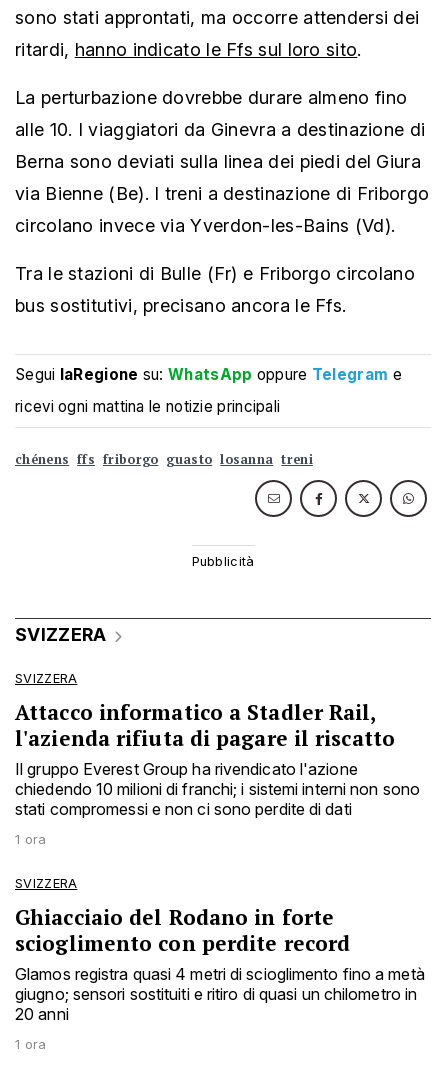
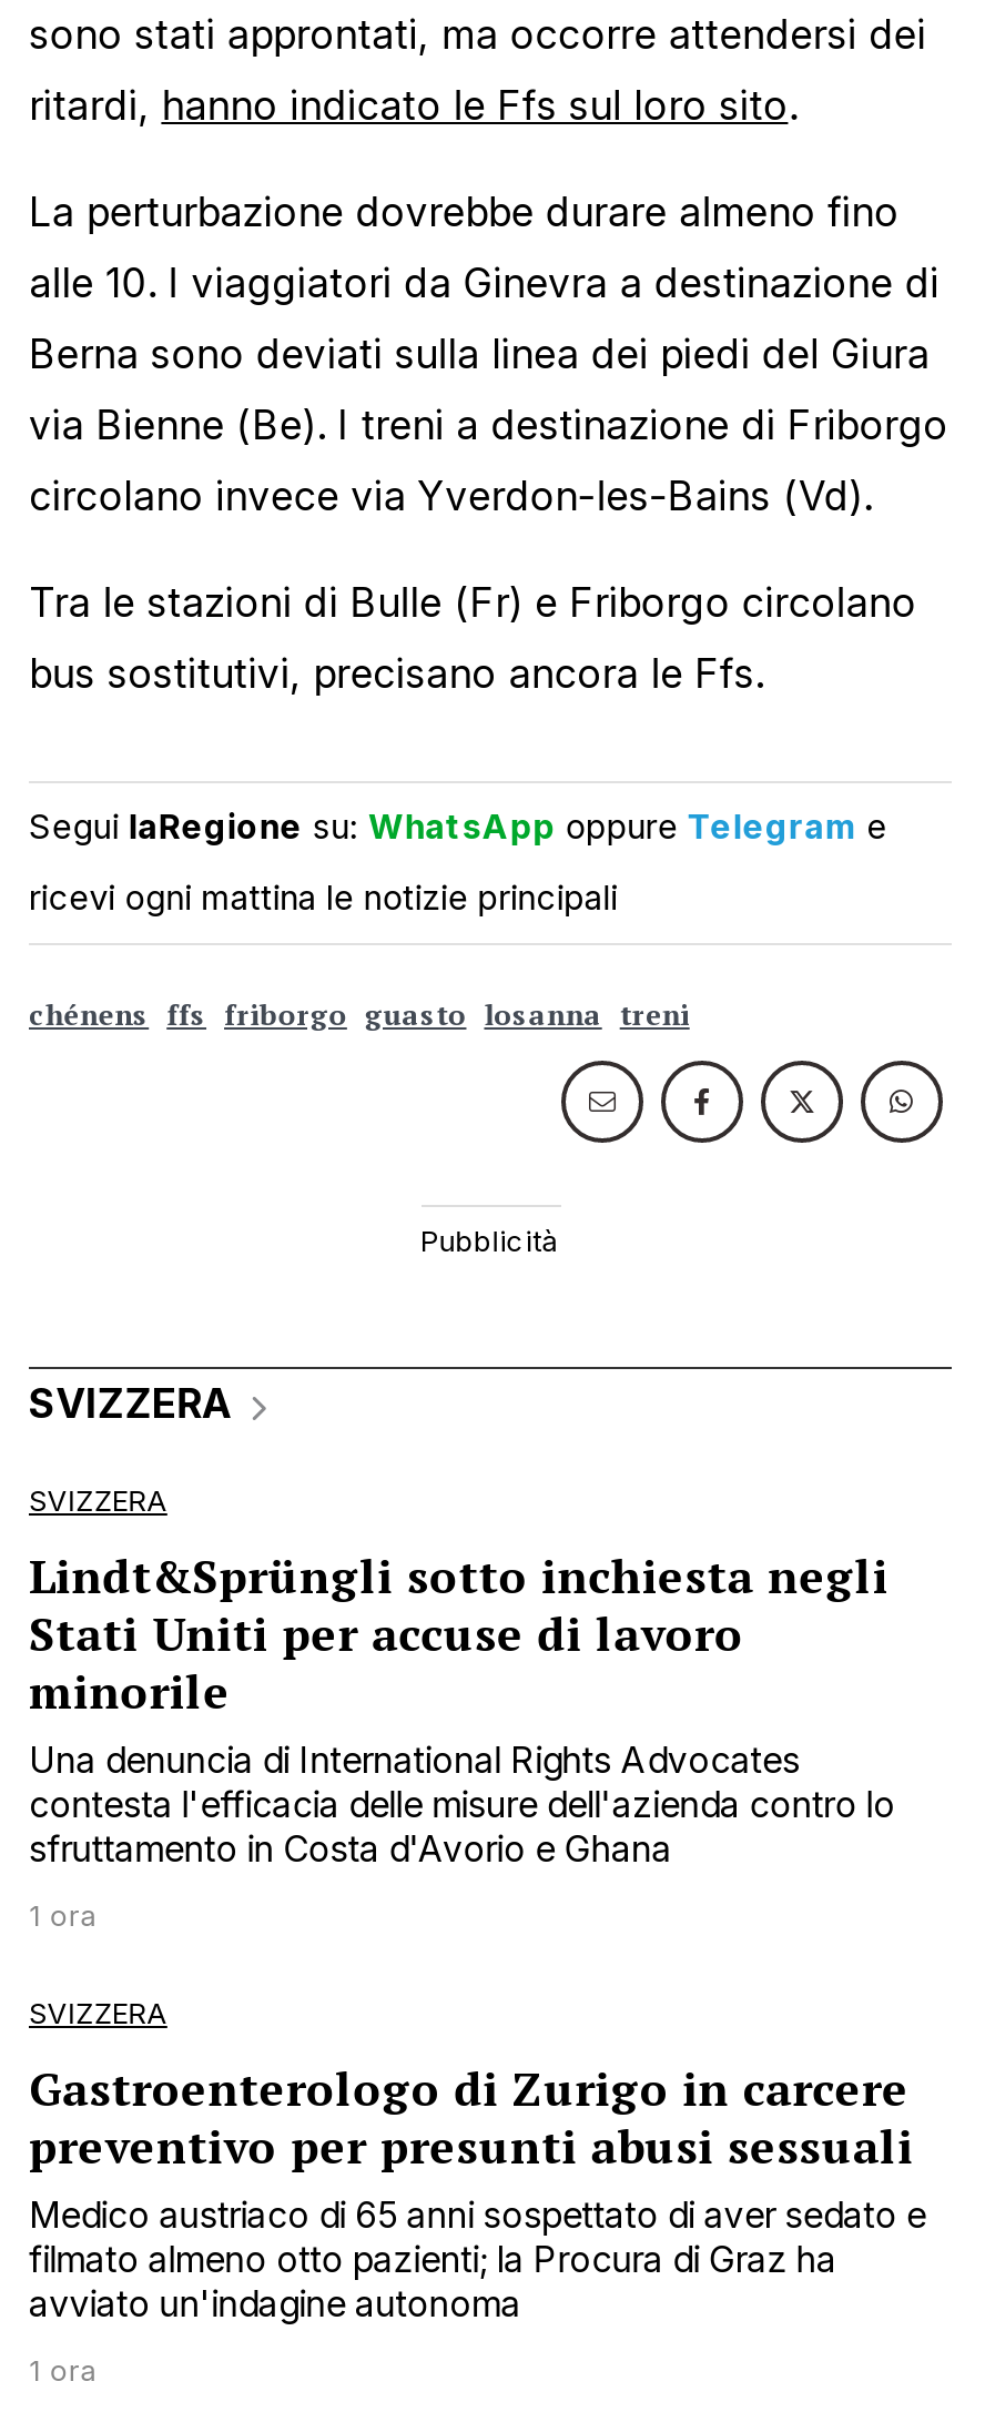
[15,698,420,819] Attacco informatico a Stadler Rail, | l'azienda rifiuta di pagare il riscatto | Il gruppo Everest Group ha rivendicato l'azione | chiedendo 10 milioni di franchi; i sistemi interni non sono | stati compromessi e non ci sono perdite di dati -> [29,1545,895,1871] Lindt&Sprüngli sotto inchiesta negli | Stati Uniti per accuse di lavoro | minorile | Una denuncia di International Rights Advocates | contesta l'efficacia delle misure dell'azienda contro lo | sfruttamento in Costa d'Avorio e Ghana
[15,903,425,1024] Ghiacciaio del Rodano in forte | scioglimento con perdite record | Glamos registra quasi 4 metri di scioglimento fino a metà | giugno; sensori sostituiti e ritiro di quasi un chilometro in | 20 anni -> [29,2058,926,2326] Gastroenterologo di Zurigo in carcere | preventivo per presunti abusi sessuali | Medico austriaco di 65 anni sospettato di aver sedato e | filmato almeno otto pazienti; la Procura di Graz ha | avviato un'indagine autonoma

